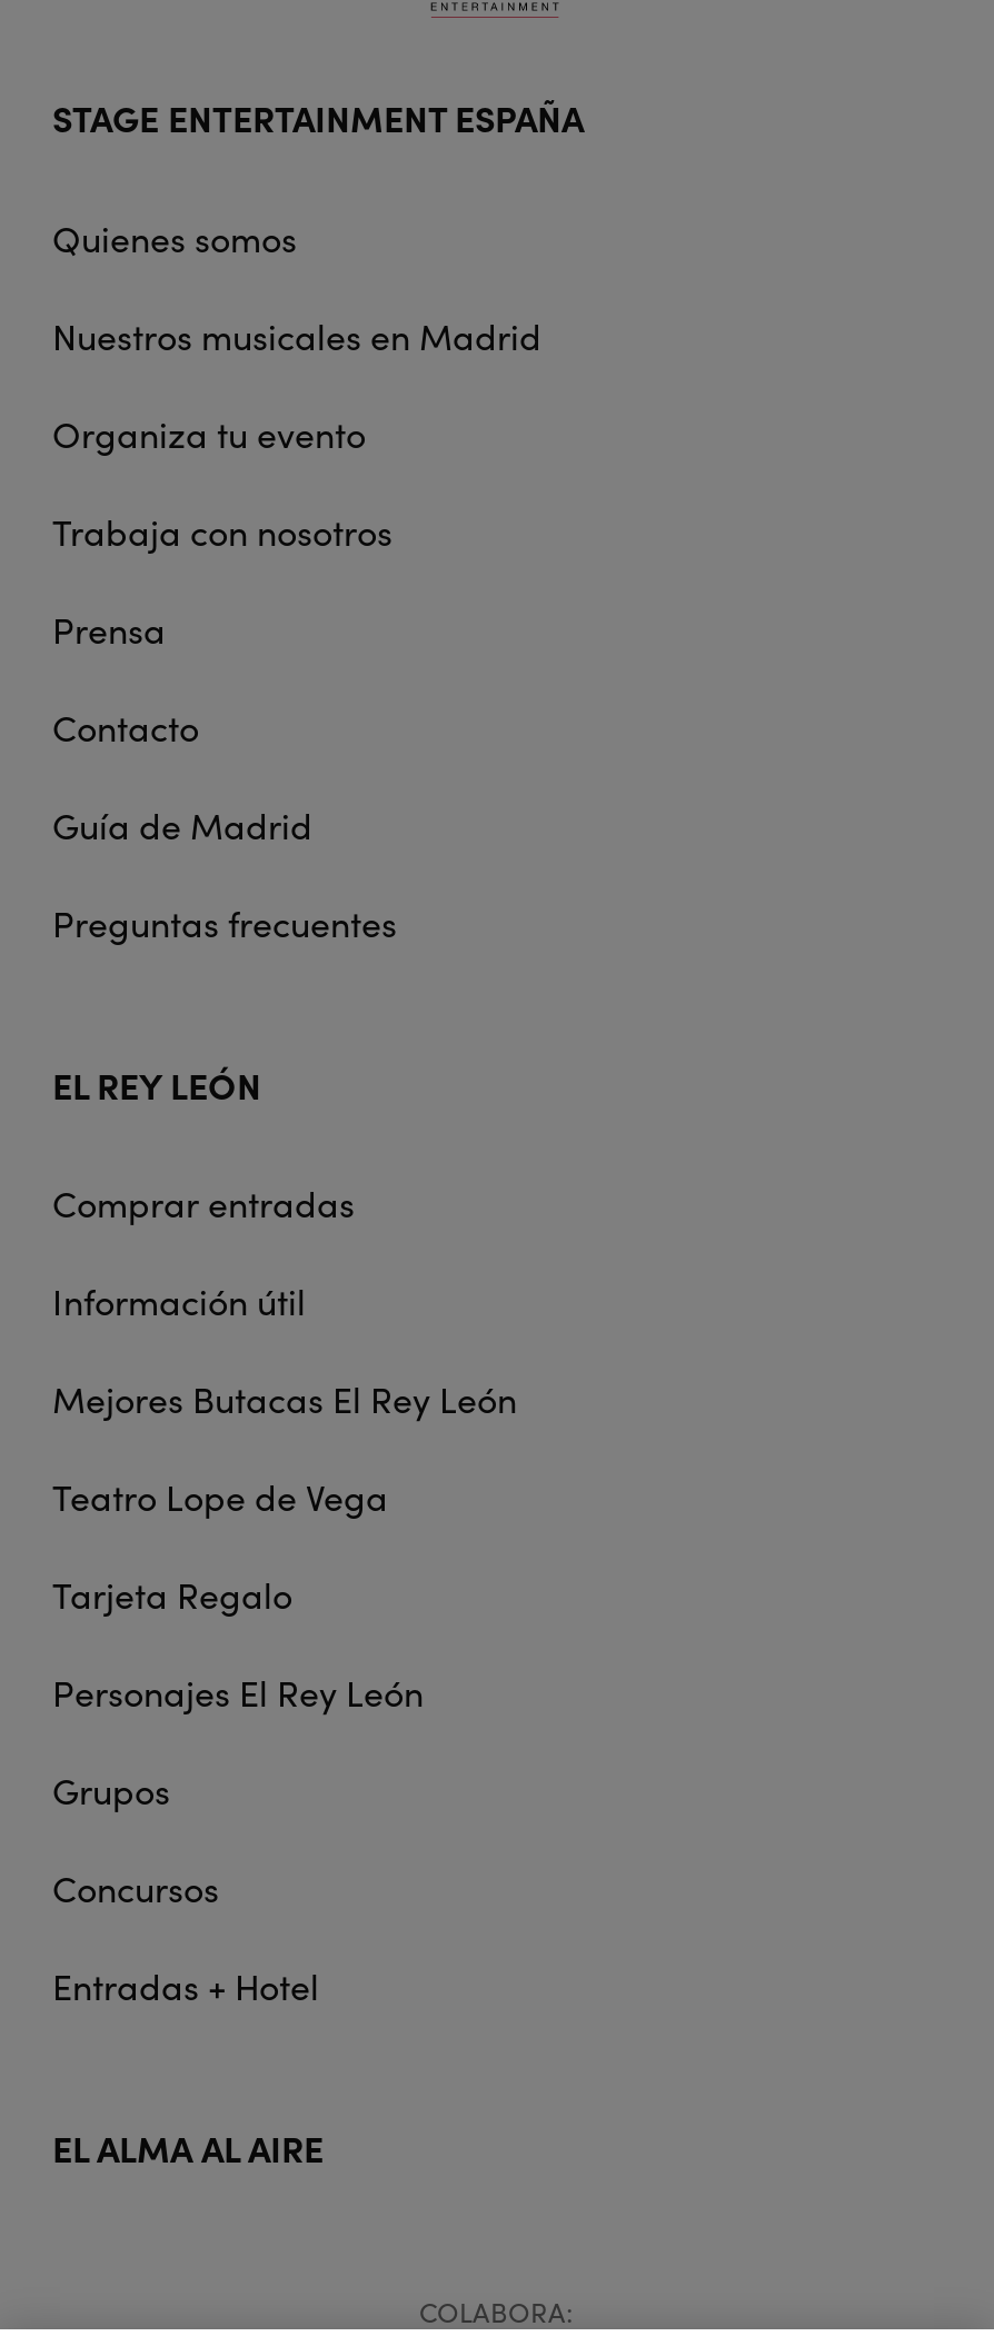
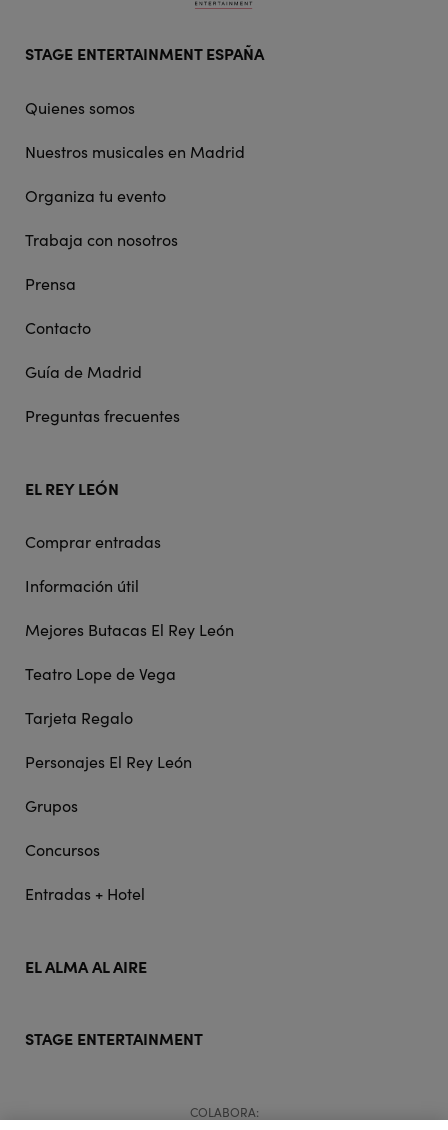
none -> [24,1027,202,1049] STAGE ENTERTAINMENT

